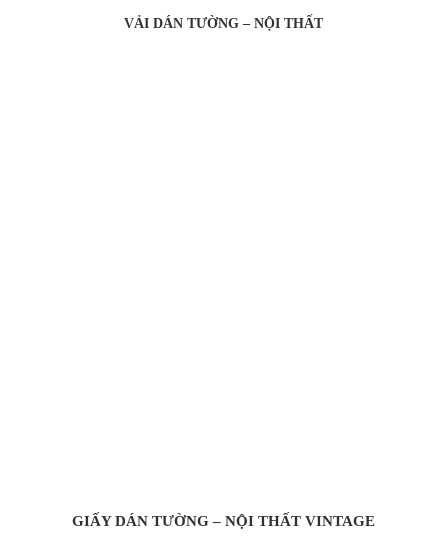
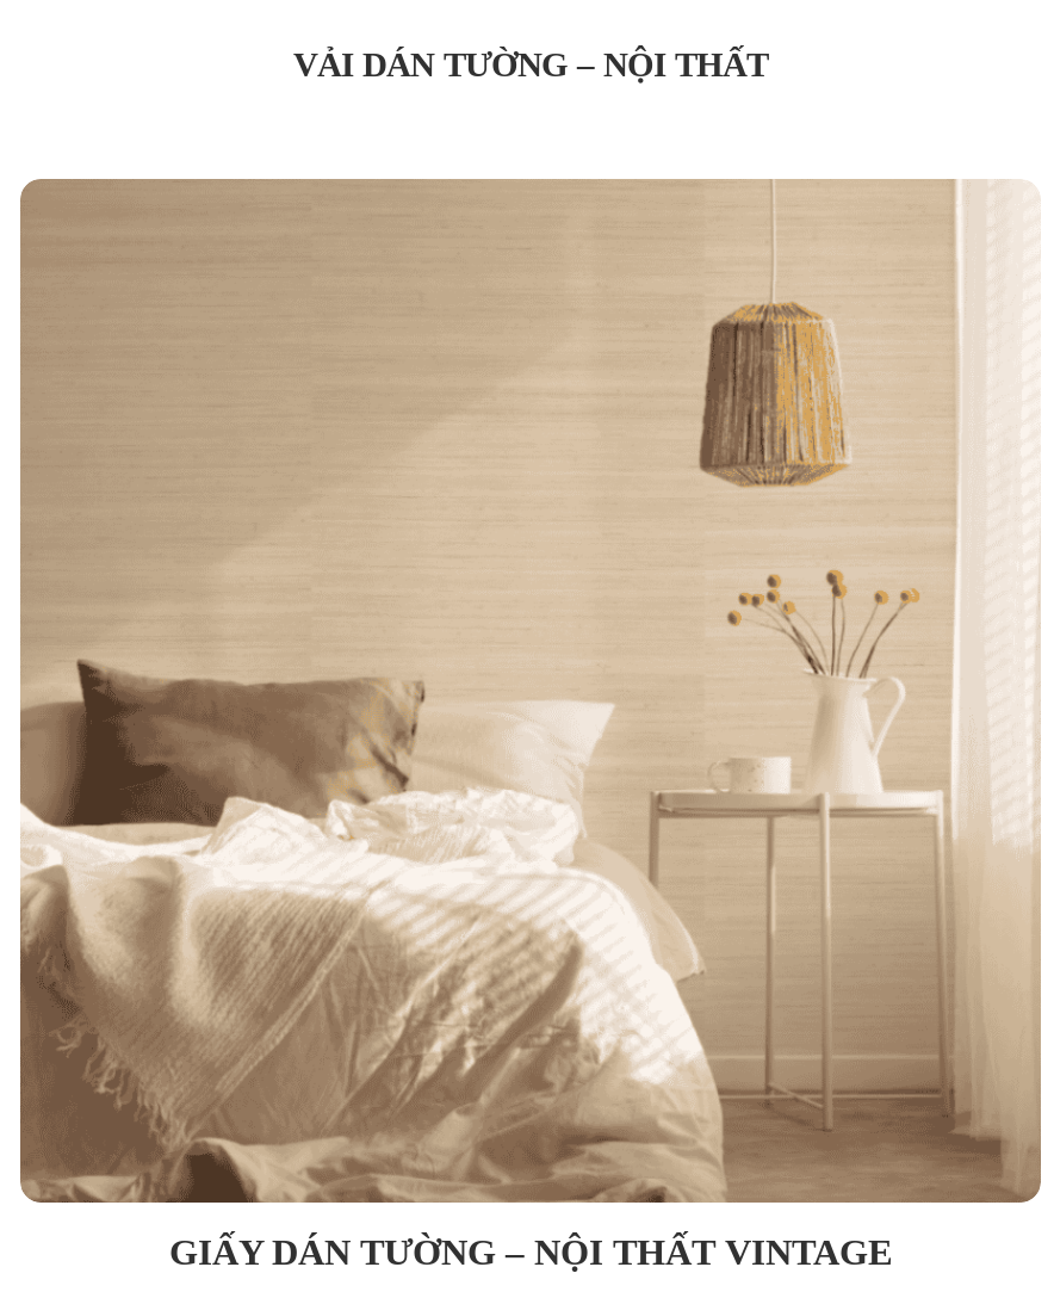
none -> [18,177,1043,1205] [image]

